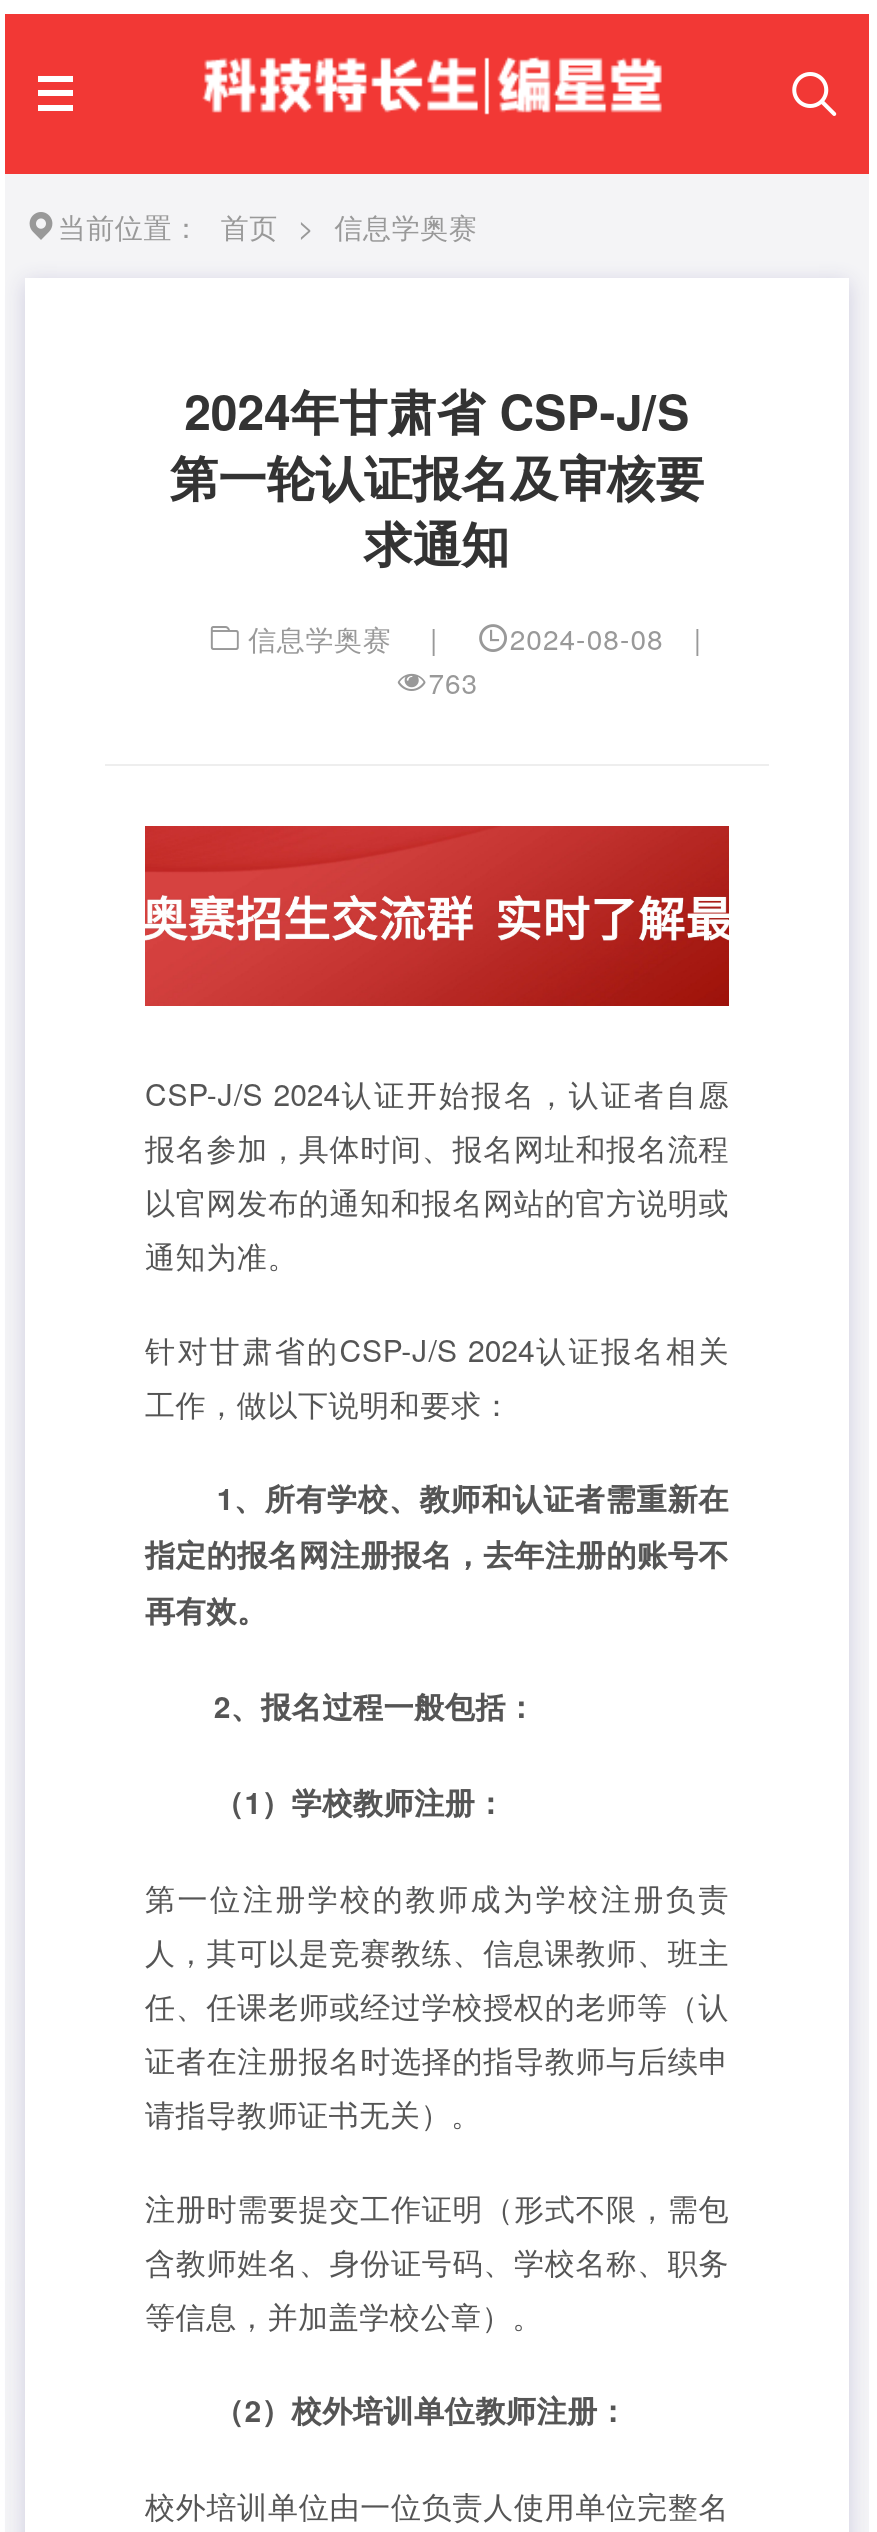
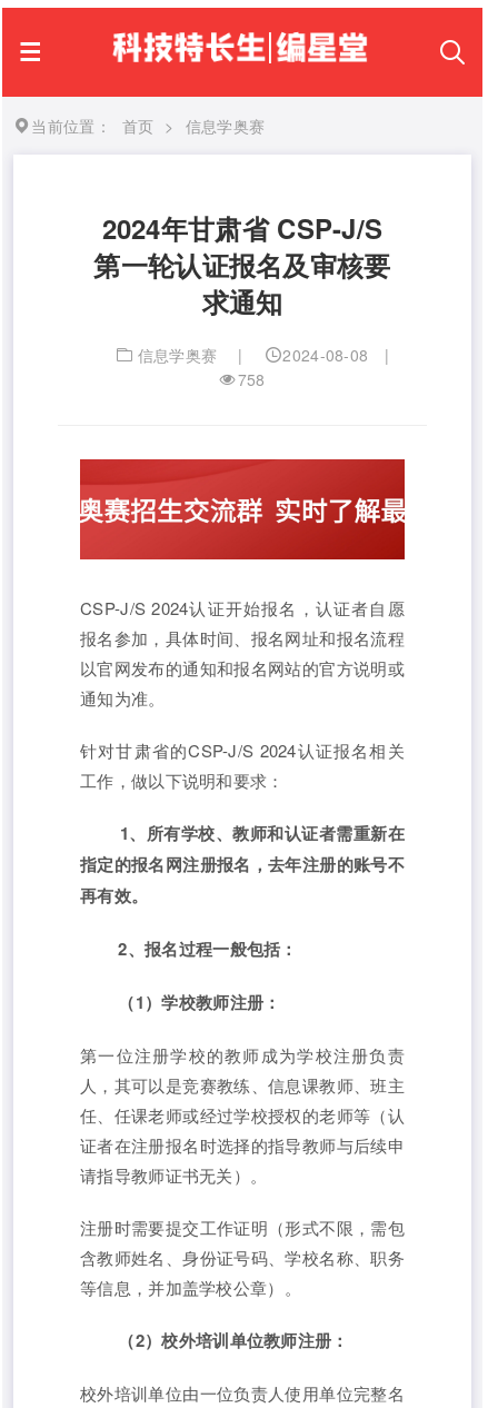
[428,662,478,702] 763 -> [238,368,265,390] 758

